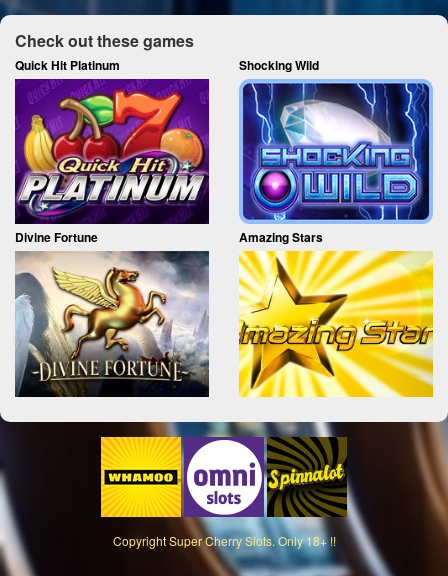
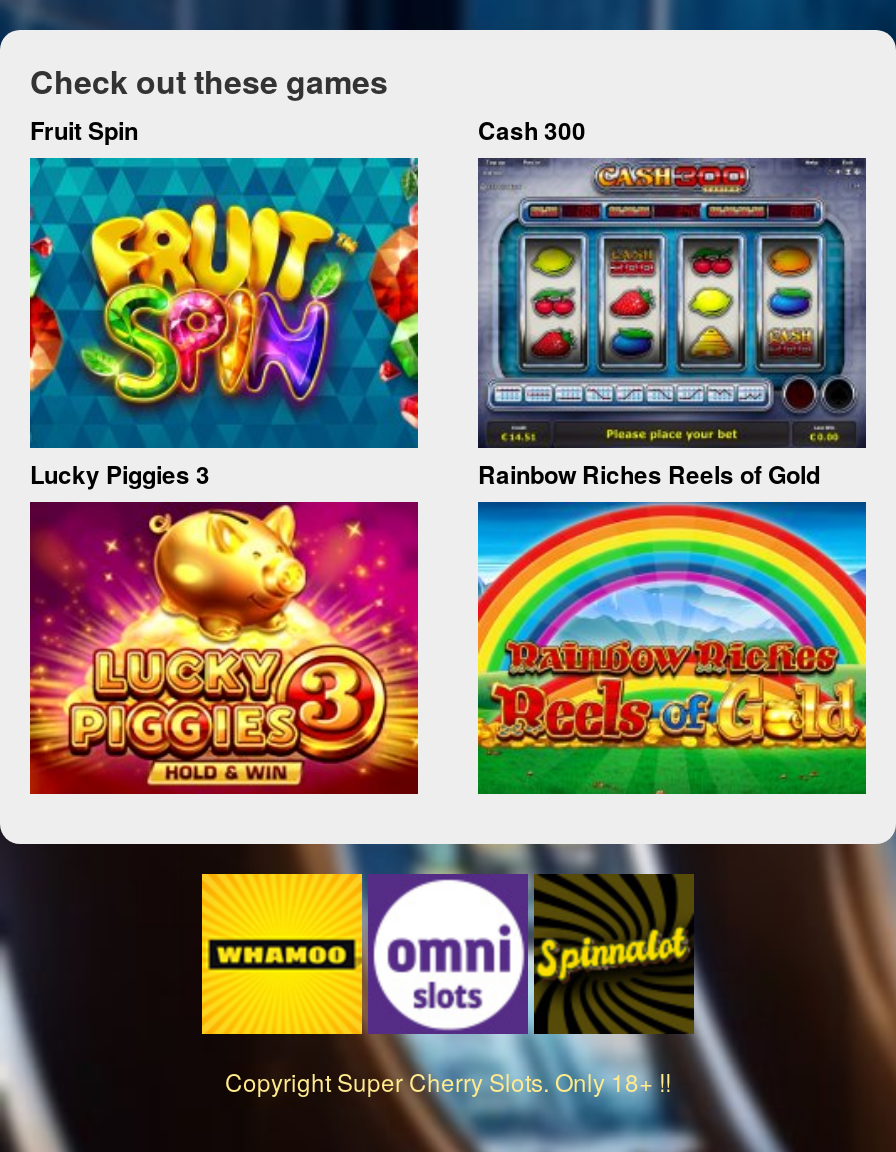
[15,56,319,74] Quick Hit Platinum | Shocking Wild -> [30,112,586,148] Fruit Spin | Cash 300
[14,78,323,246] [image] | Divine Fortune | Amazing Stars -> [28,156,820,493] [image] | Lucky Piggies 3 | Rainbow Riches Reels of Gold
[239,79,433,224] [image] -> [476,156,868,450] [image]
[14,250,210,398] [image] -> [28,500,420,796] [image]
[238,251,434,398] [image] -> [476,500,868,796] [image]

